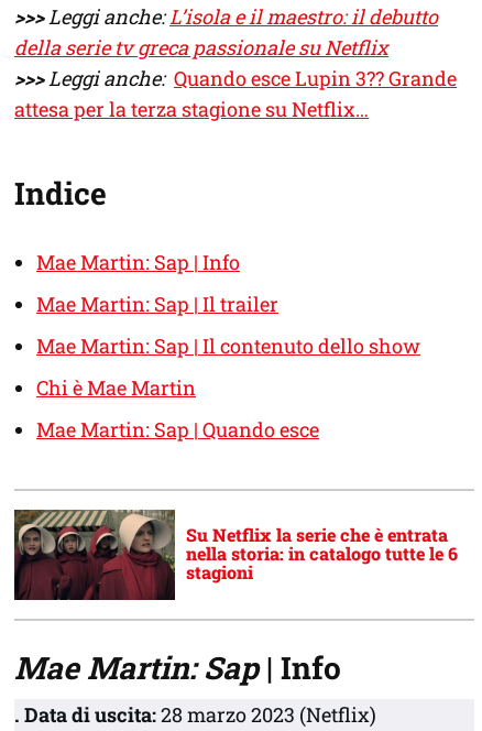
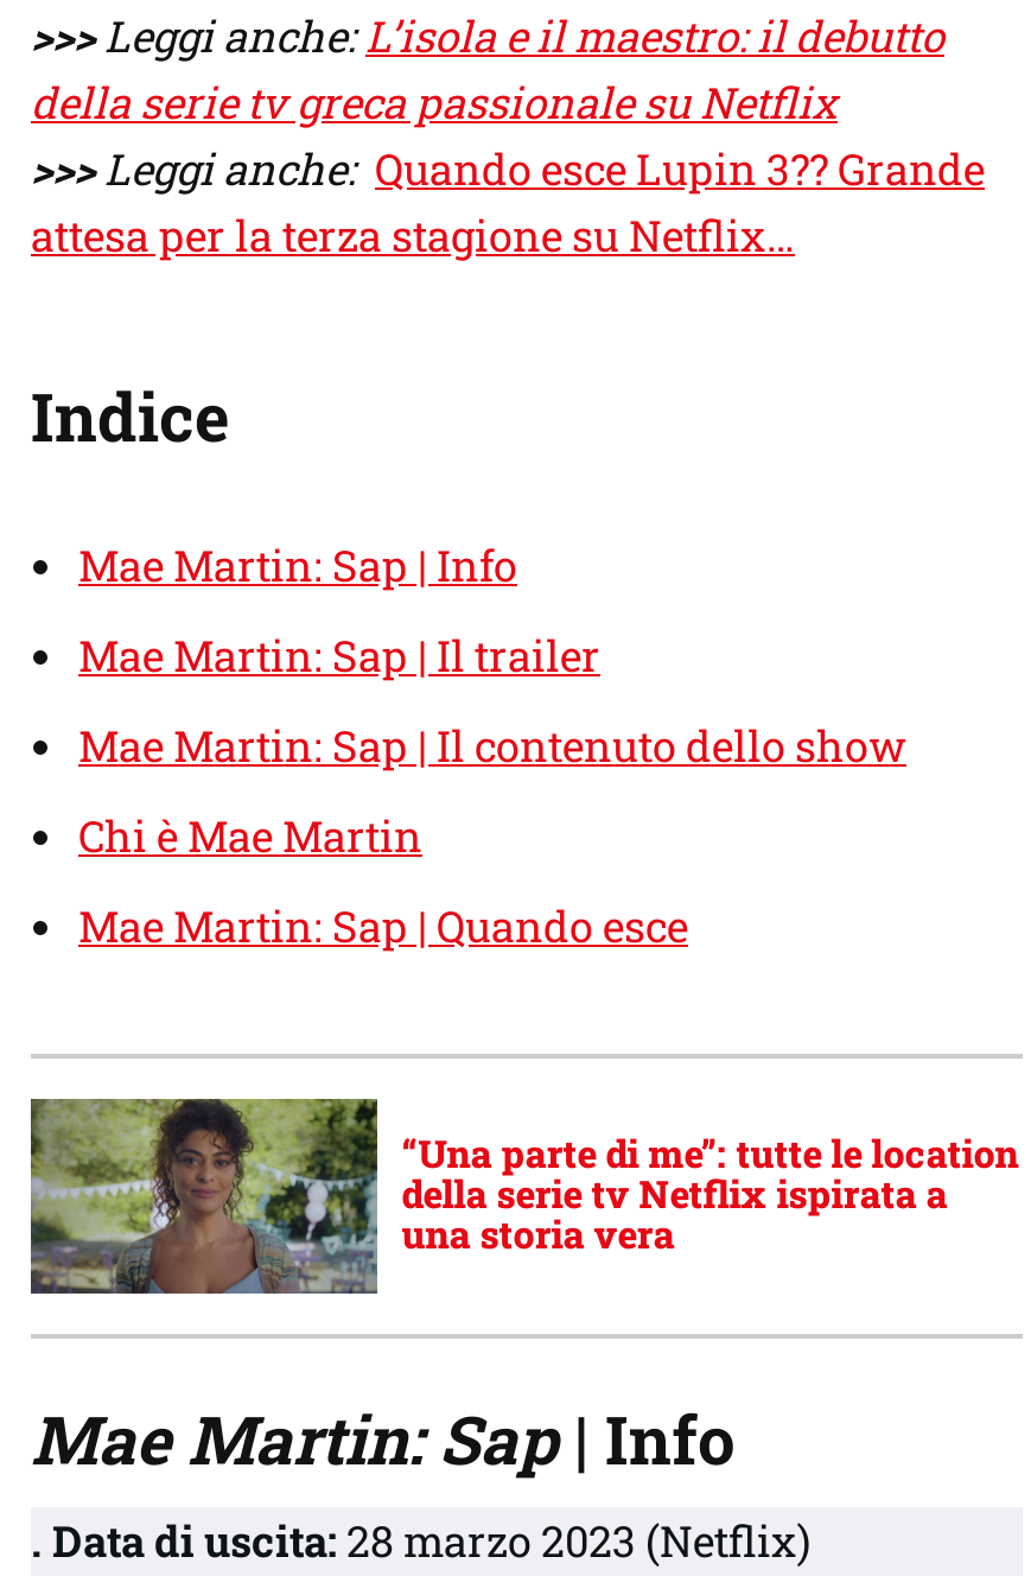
[13,510,458,601] [image] | Su Netflix la serie che è entrata | nella storia: in catalogo tutte le 6 | stagioni -> [28,1099,1019,1296] [image] | “Una parte di me”: tutte le location | della serie tv Netflix ispirata a | una storia vera

